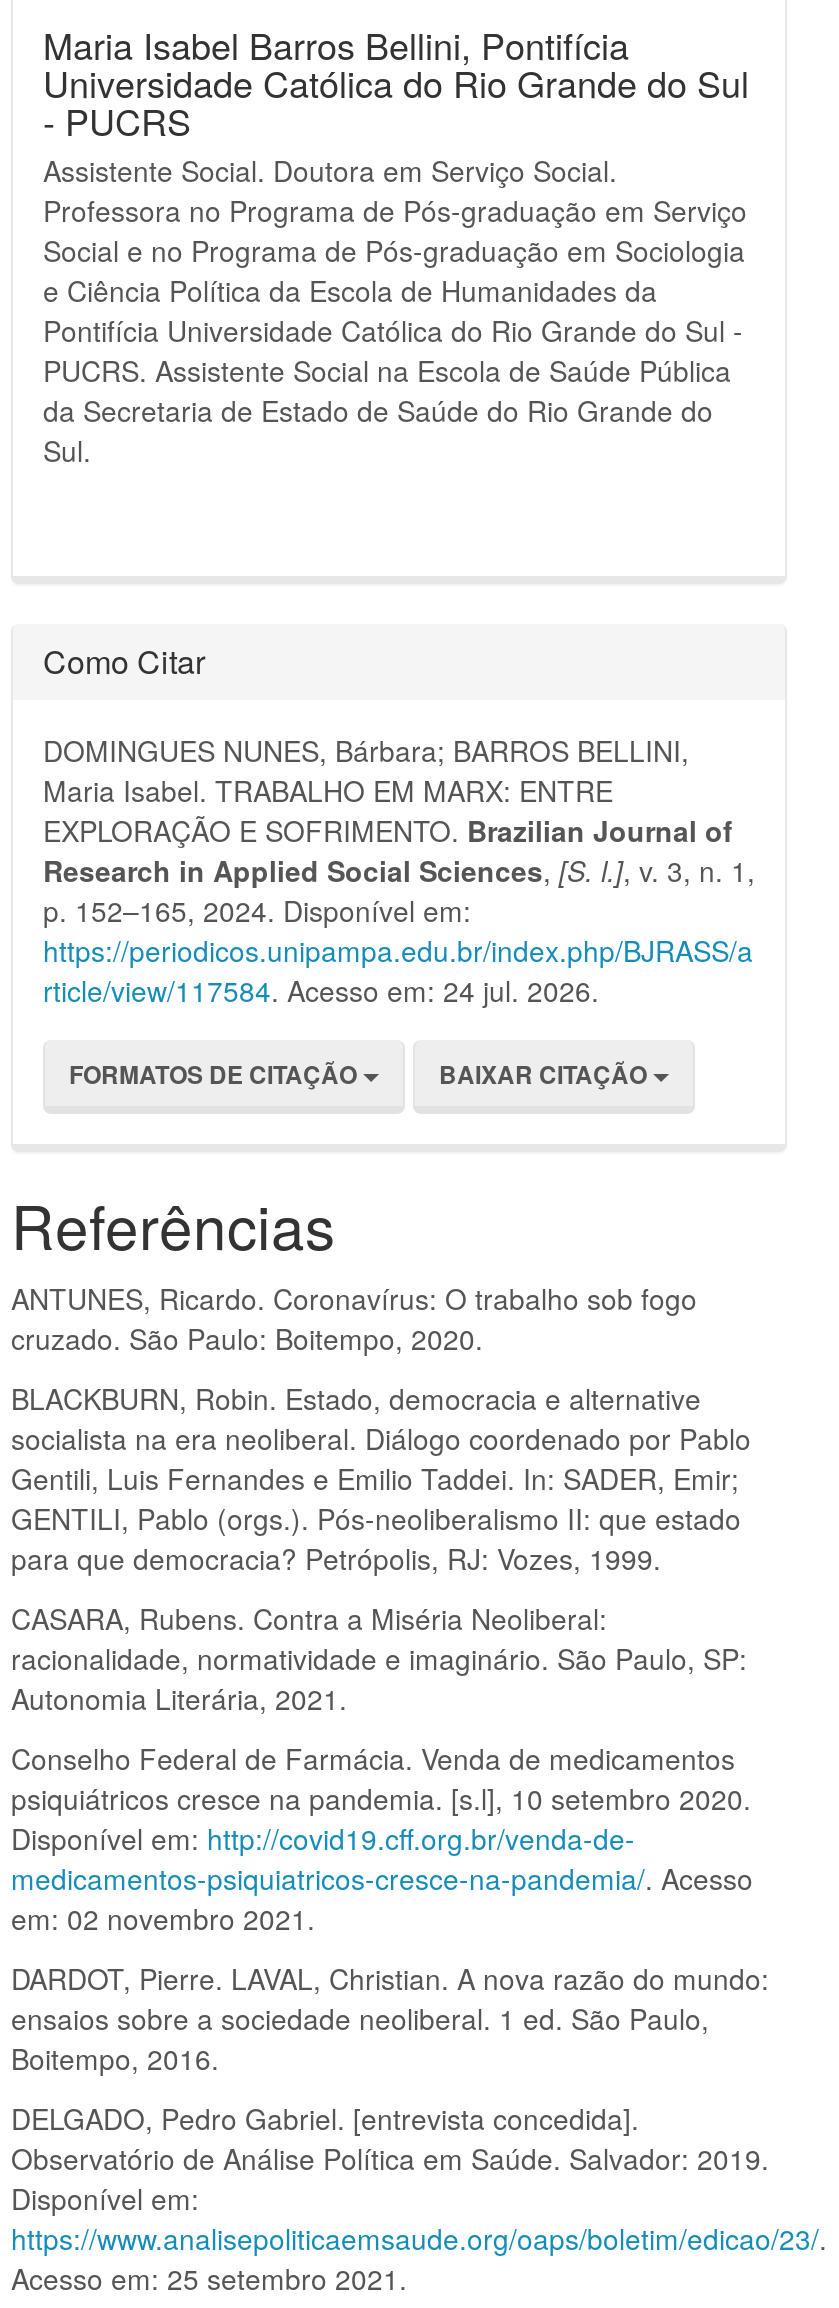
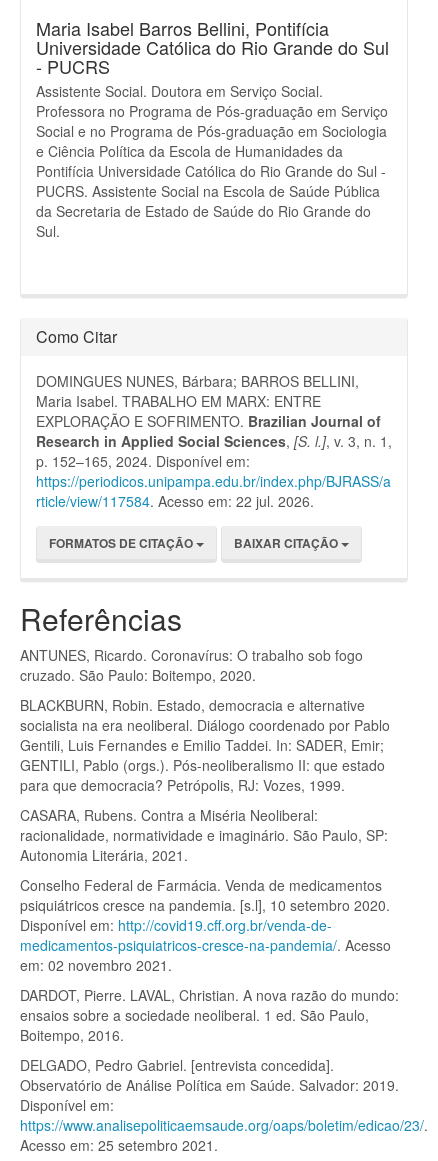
[43,970,599,1010] rticle/view/117584. Acesso em: 24 jul. 2026. -> [36,491,314,511] rticle/view/117584. Acesso em: 22 jul. 2026.

